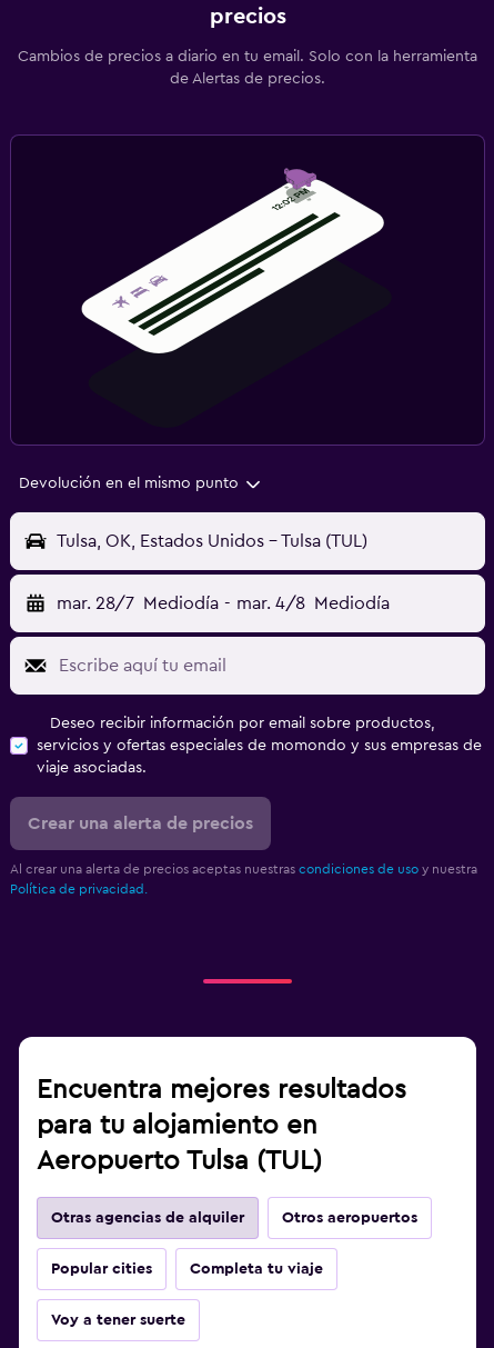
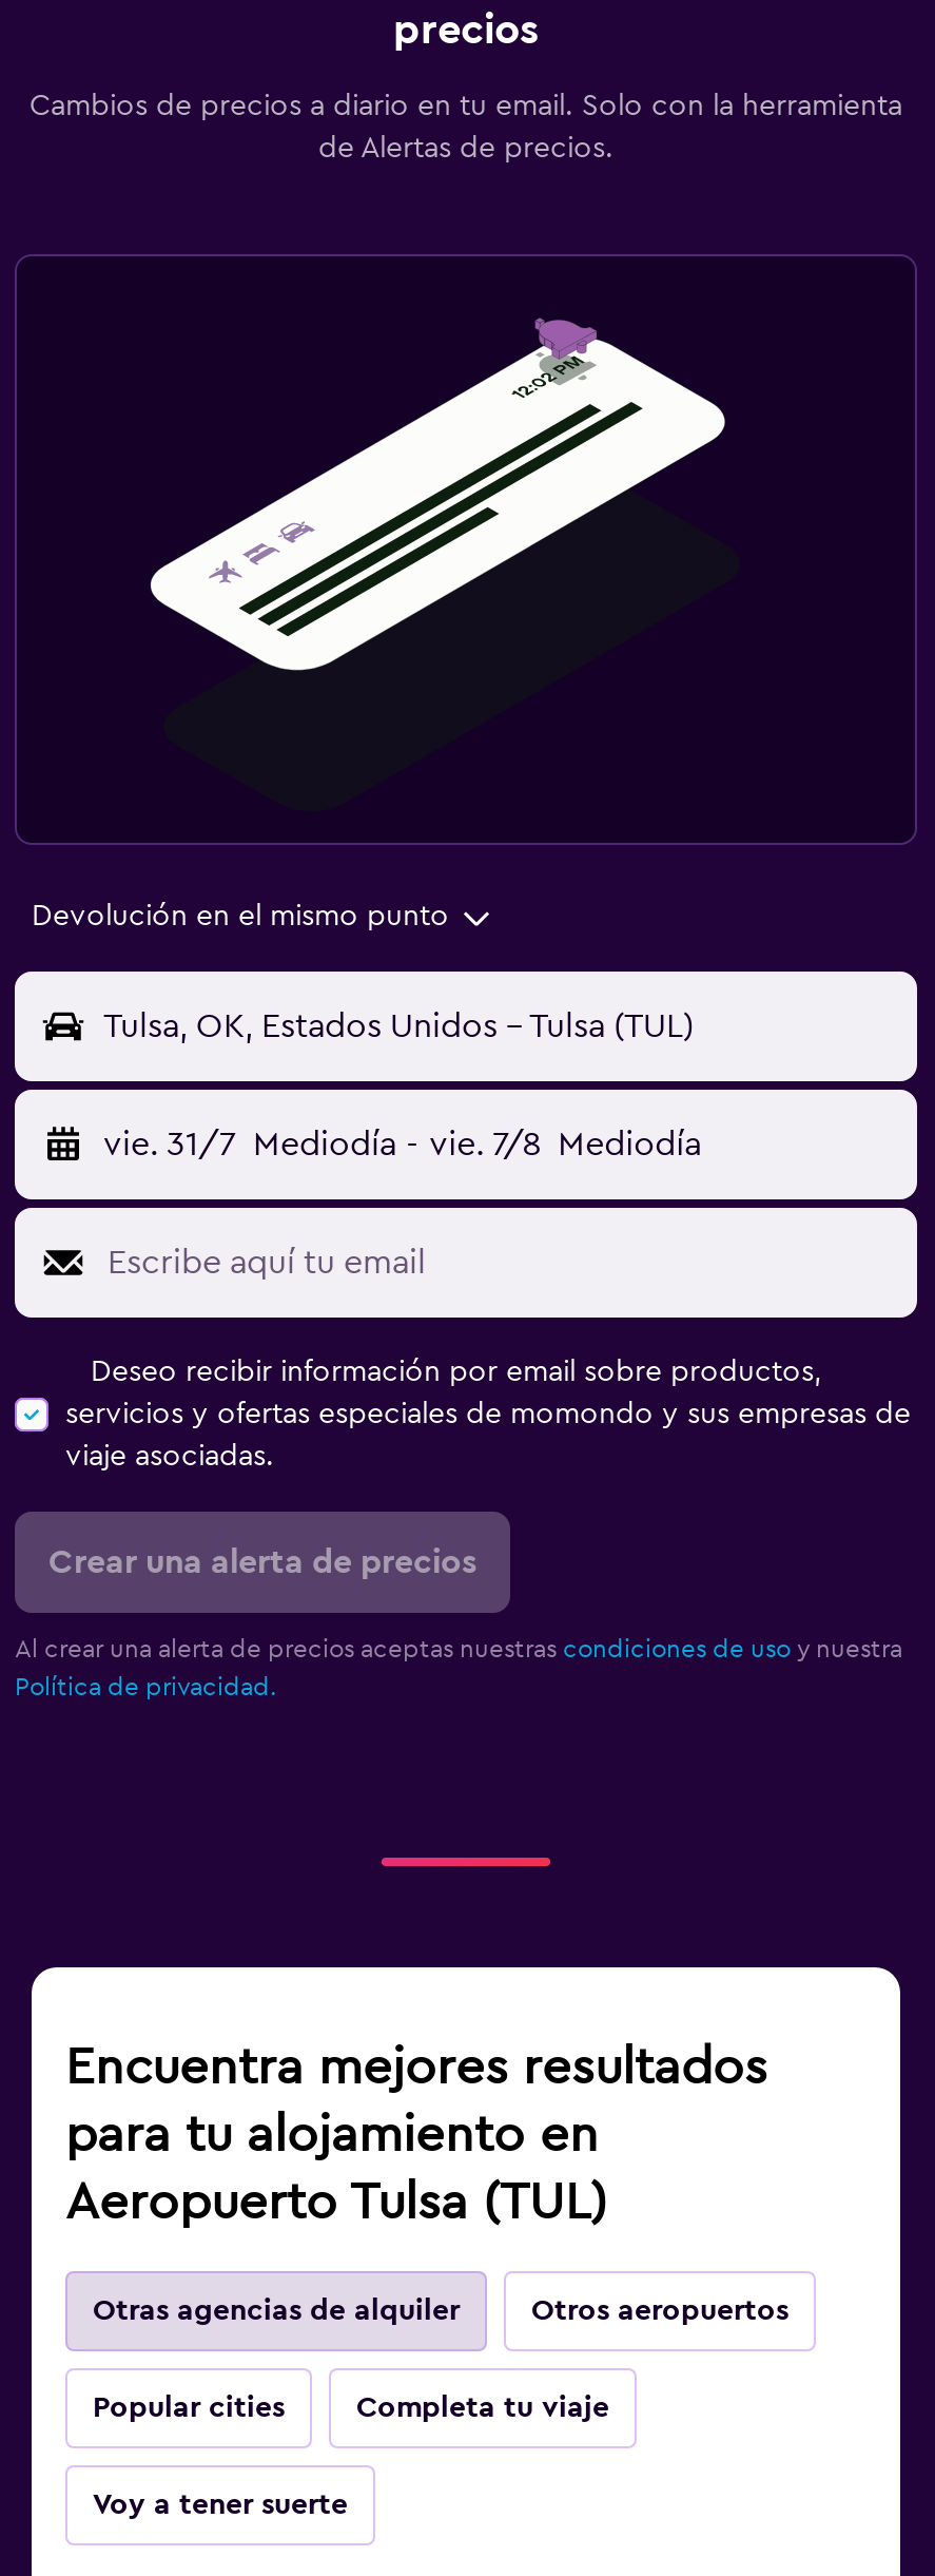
[57,595,389,613] mar. 28/7 Mediodía - mar. 4/8 Mediodía -> [103,1129,701,1162] vie. 31/7 Mediodía - vie. 7/8 Mediodía

